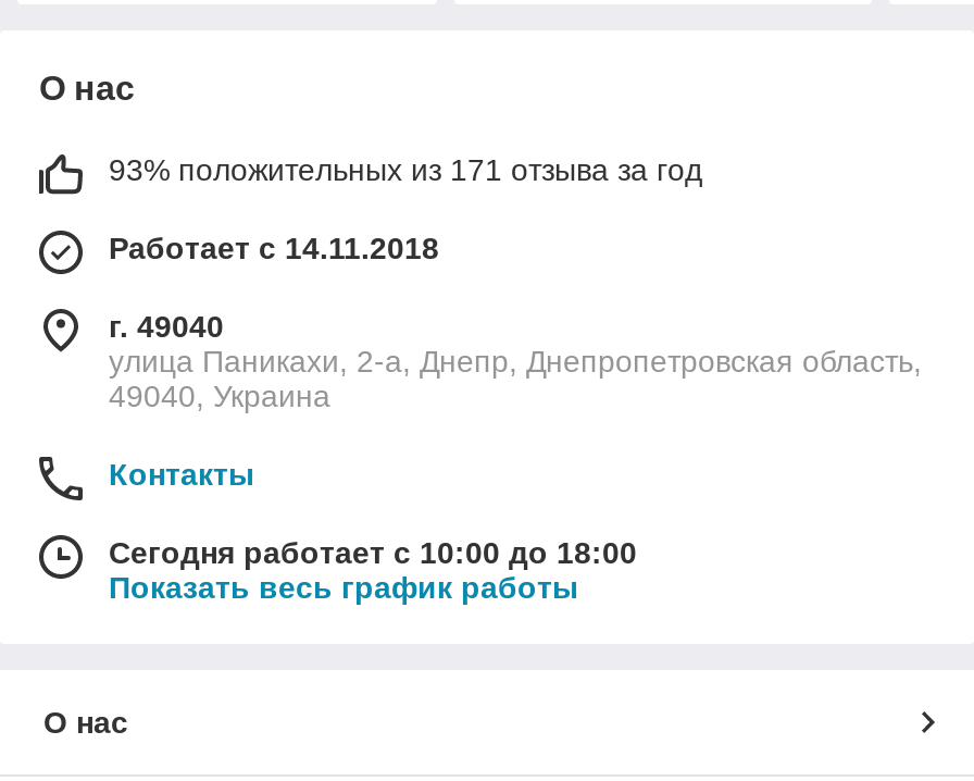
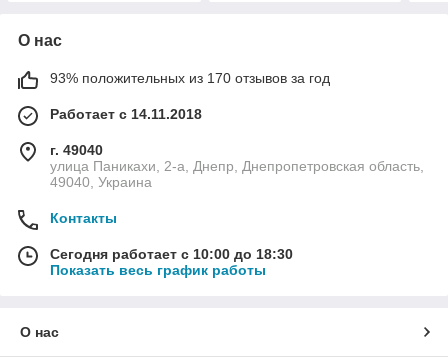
[109,153,702,187] 93% положительных из 171 отзыва за год -> [50,70,330,86] 93% положительных из 170 отзывов за год
[109,535,637,570] Сегодня работает с 10:00 до 18:00 -> [50,246,293,262] Сегодня работает с 10:00 до 18:30

